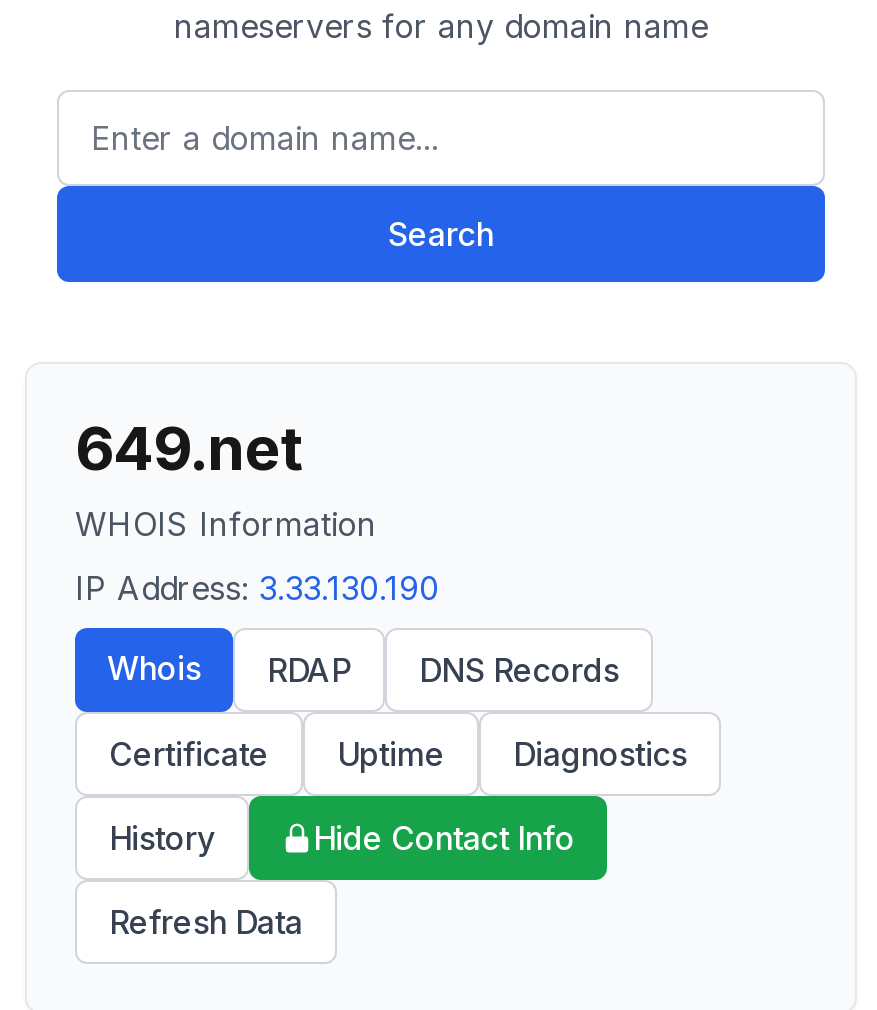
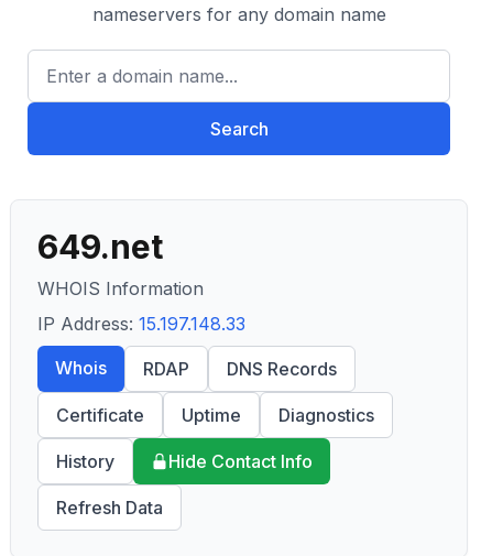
[75,568,439,608] IP Address: 3.33.130.190 -> [37,313,245,335] IP Address: 15.197.148.33

